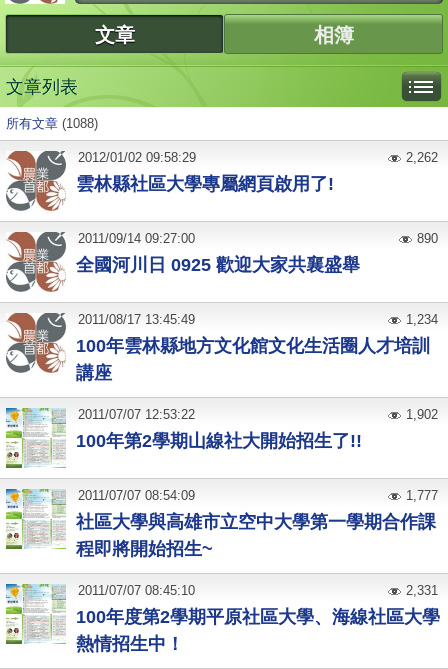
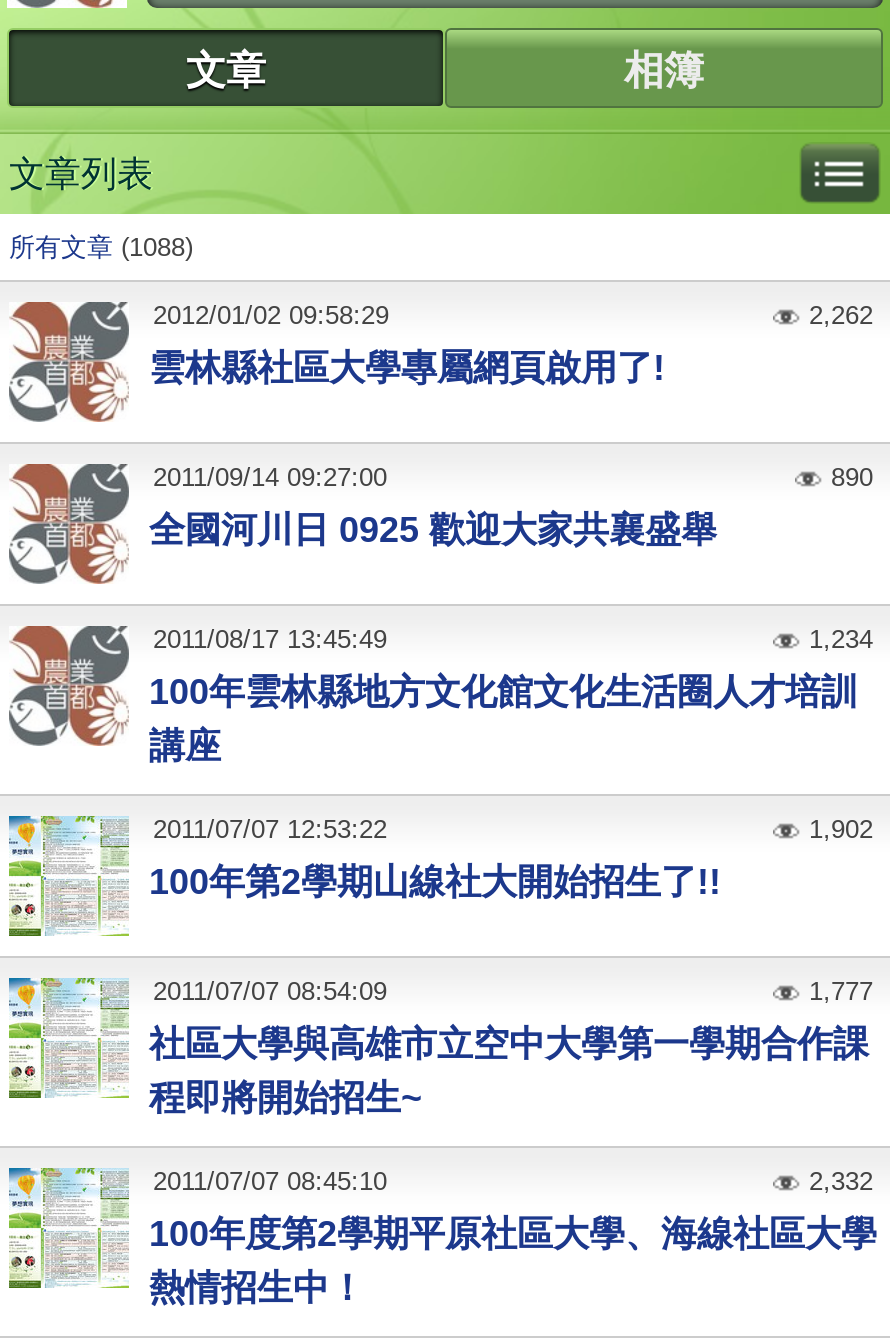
[406,583,438,598] 2,331 -> [809,1166,873,1196] 2,332

